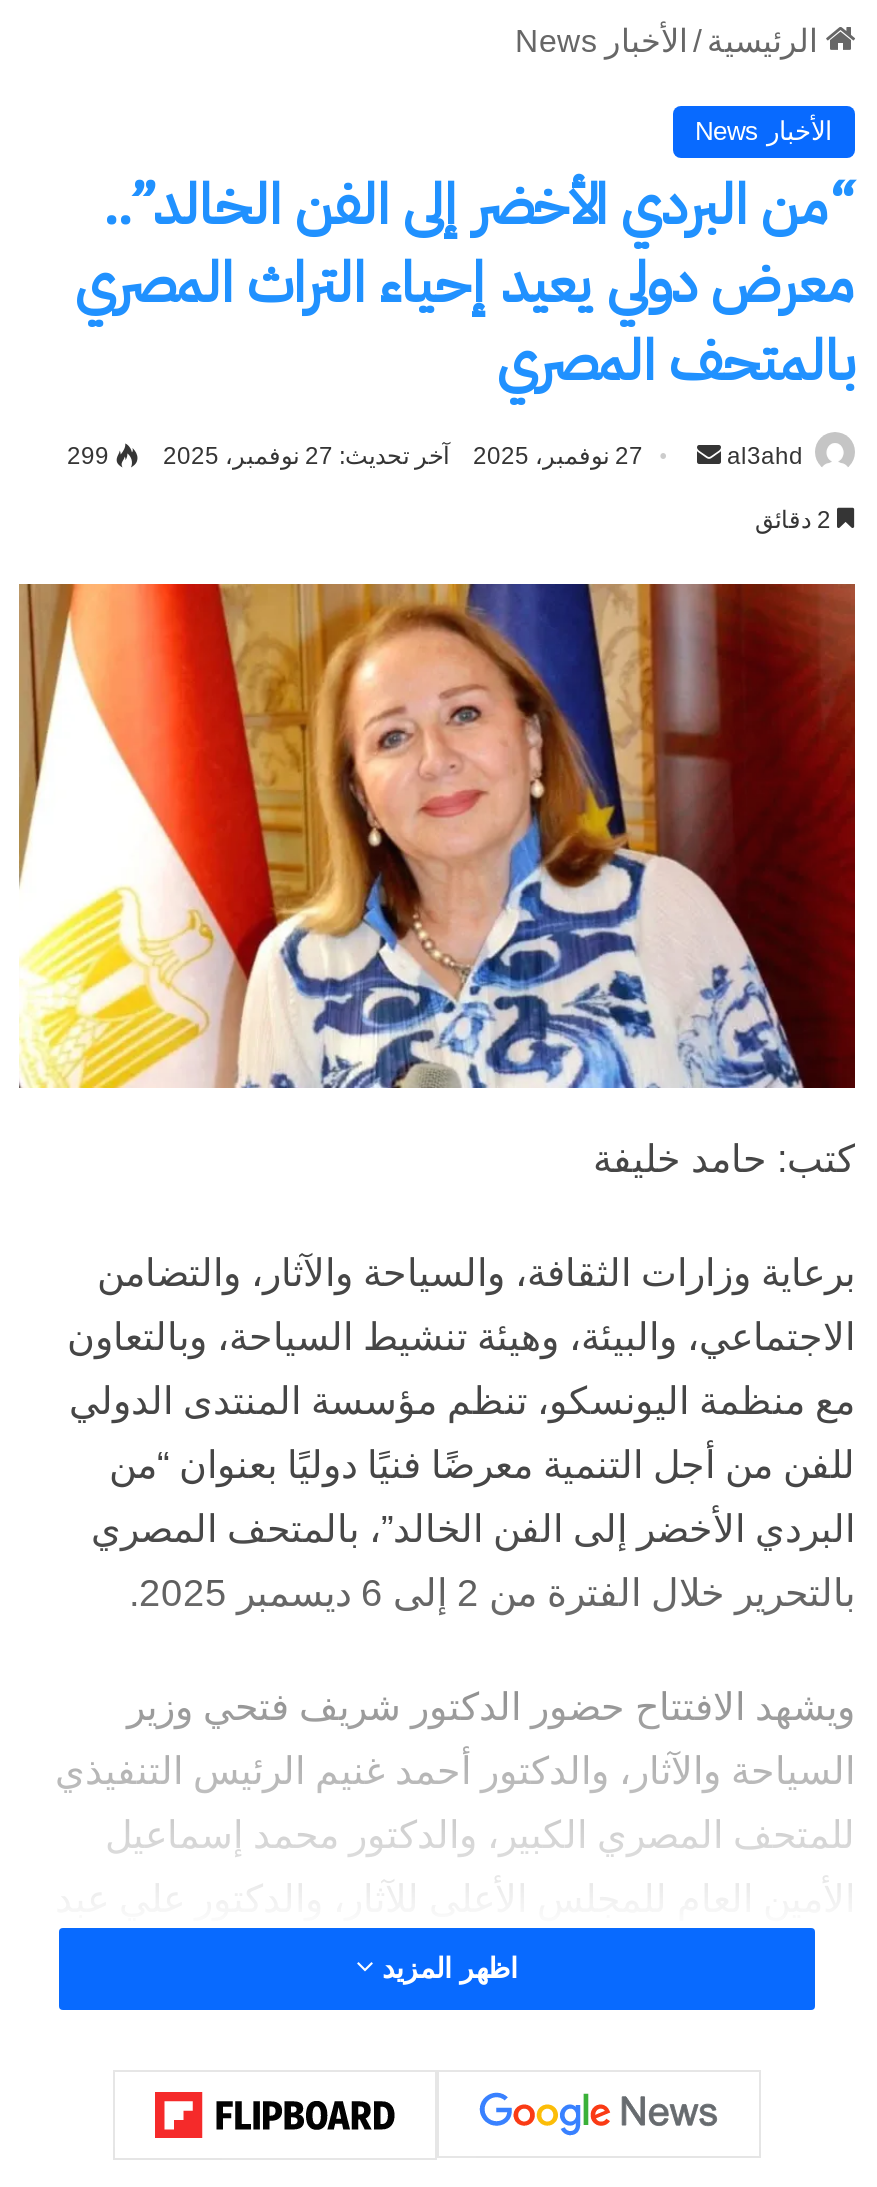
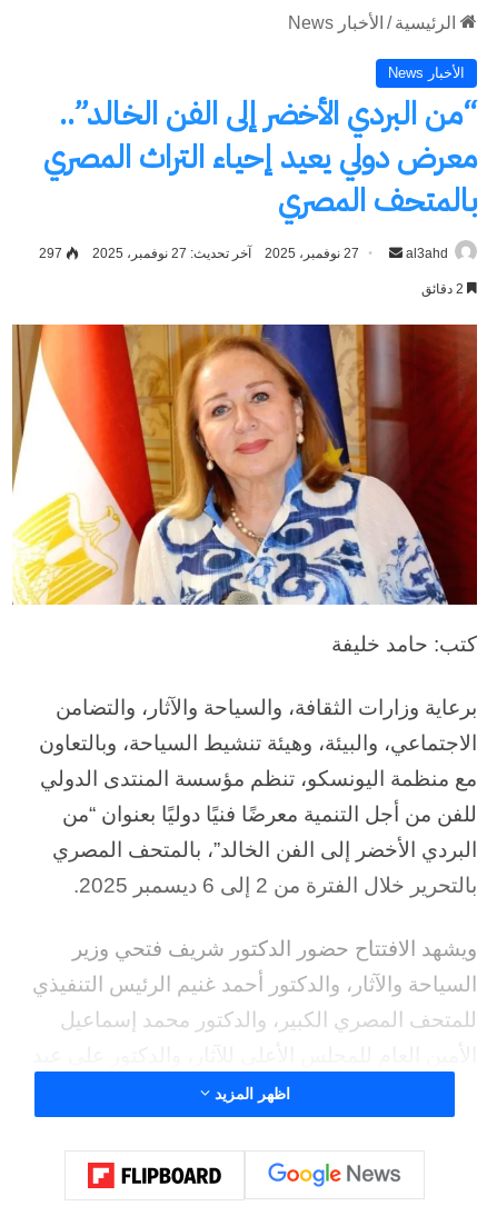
[67,441,109,469] 299 -> [39,245,62,261] 297

